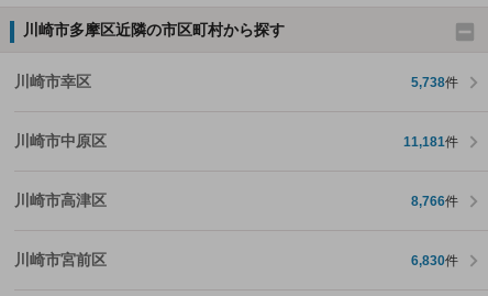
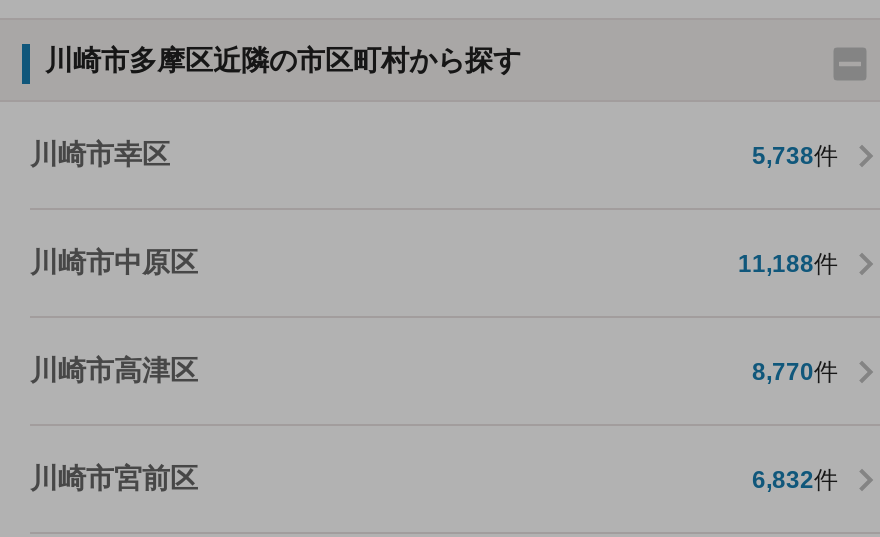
[403,134,458,149] 11,181件 -> [738,249,838,277] 11,188件
[411,193,458,209] 8,766件 -> [752,357,838,385] 8,770件
[411,253,458,268] 6,830件 -> [752,465,838,493] 6,832件

